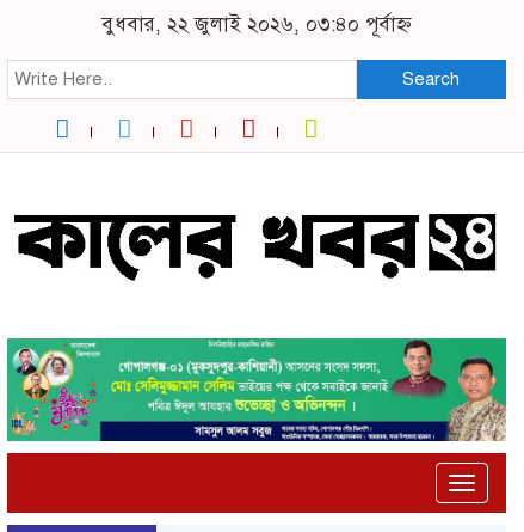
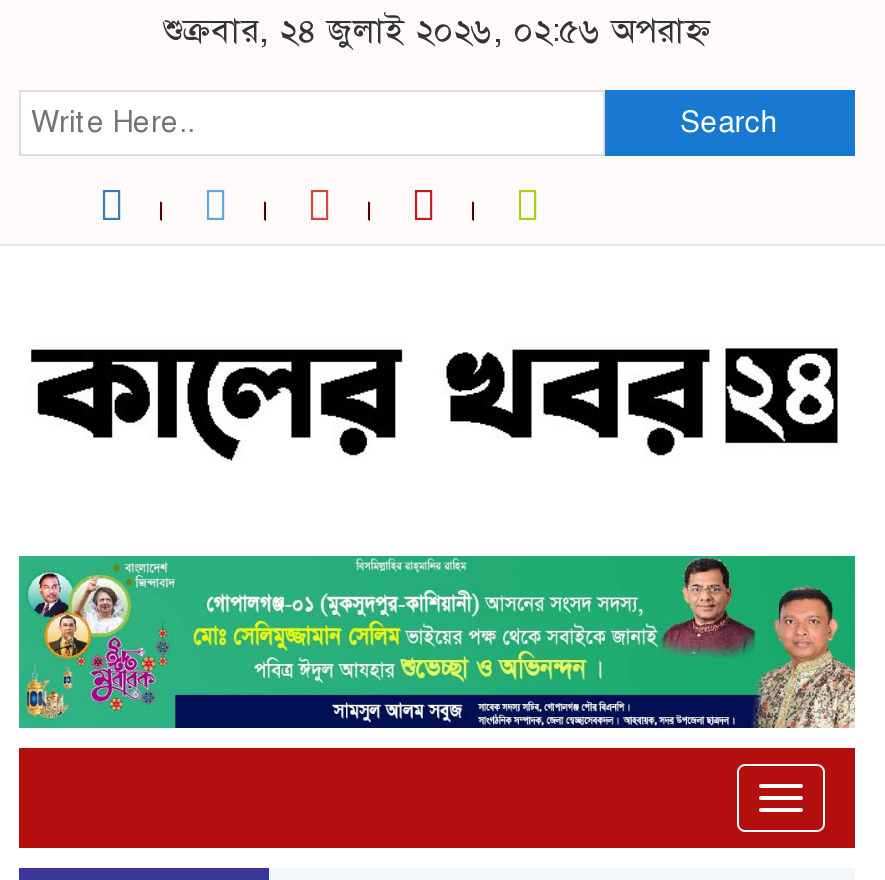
[101,12,412,37] বুধবার, ২২ জুলাই ২০২৬, ০৩:৪০ পূর্বাহ্ন -> [163,10,711,52] শুক্রবার, ২৪ জুলাই ২০২৬, ০২:৫৬ অপরাহ্ন

